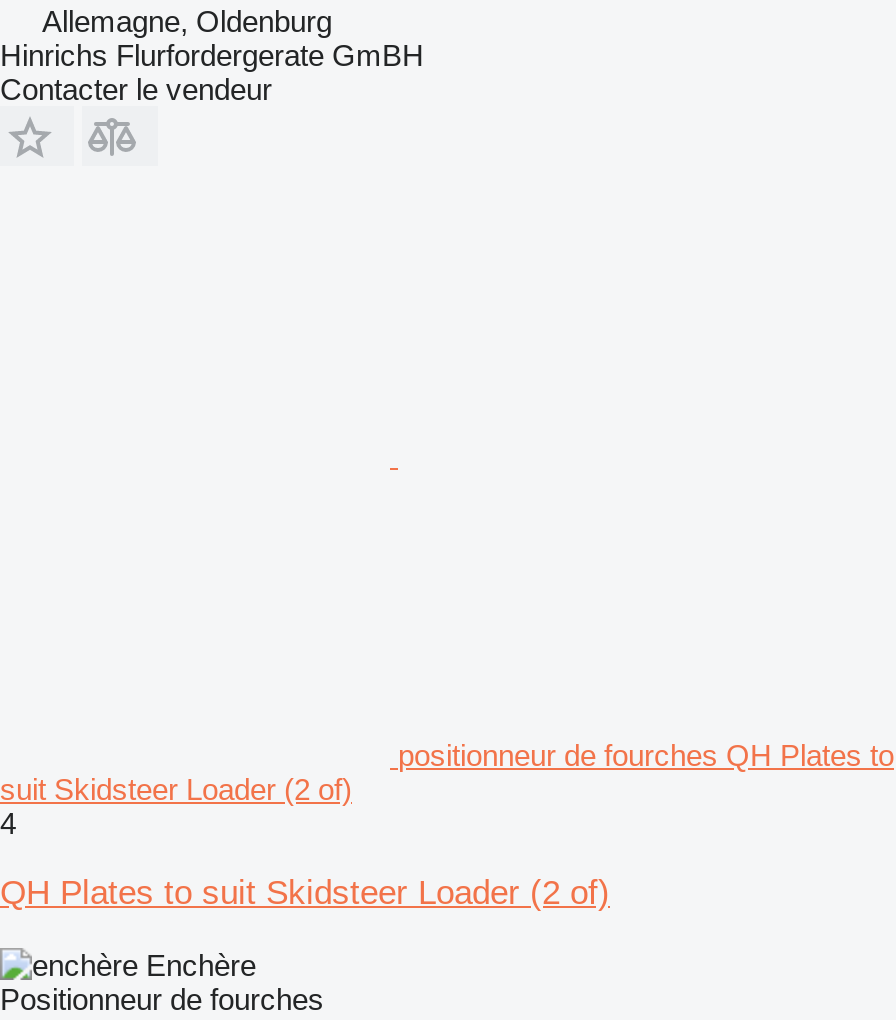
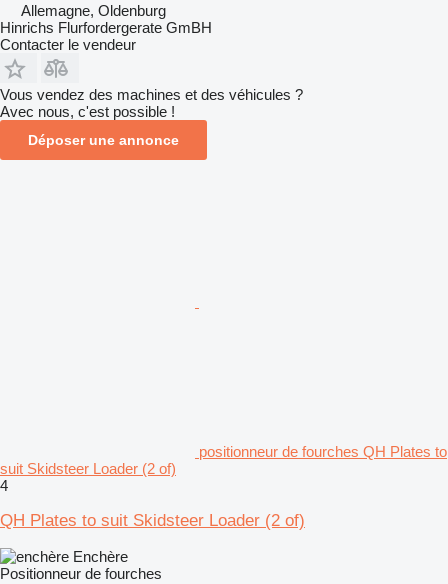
none -> [0,86,303,148] Vous vendez des machines et des véhicules ? | Avec nous, c'est possible ! | Déposer une annonce

